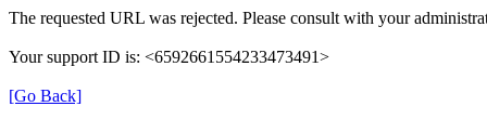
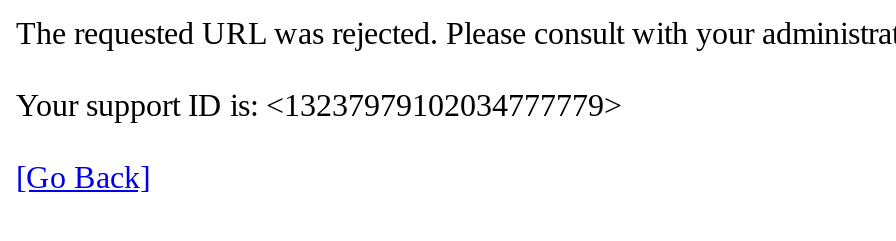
[9,48,329,66] Your support ID is: <6592661554233473491> -> [16,88,622,122] Your support ID is: <13237979102034777779>

